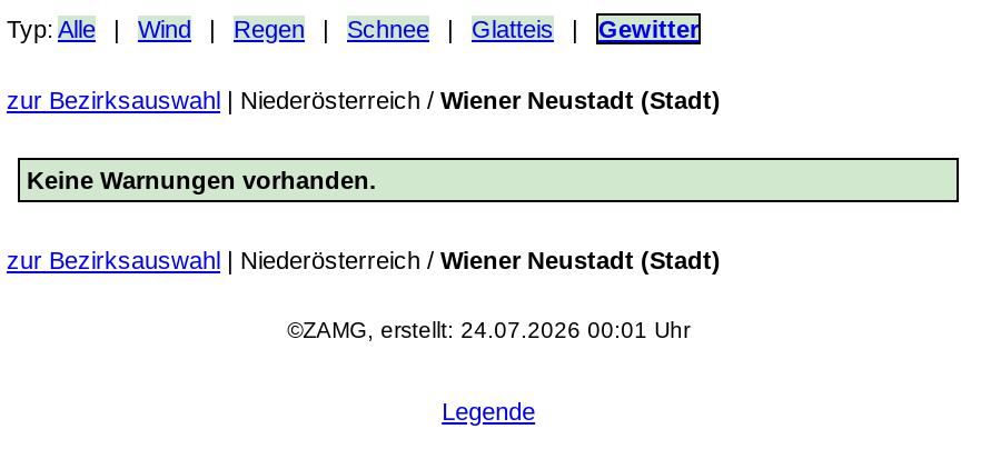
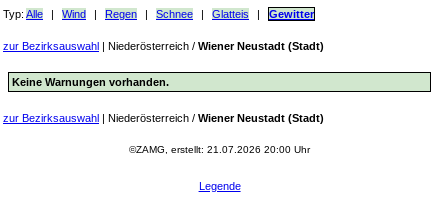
[287,318,690,342] ©ZAMG, erstellt: 24.07.2026 00:01 Uhr -> [129,144,310,155] ©ZAMG, erstellt: 21.07.2026 20:00 Uhr

